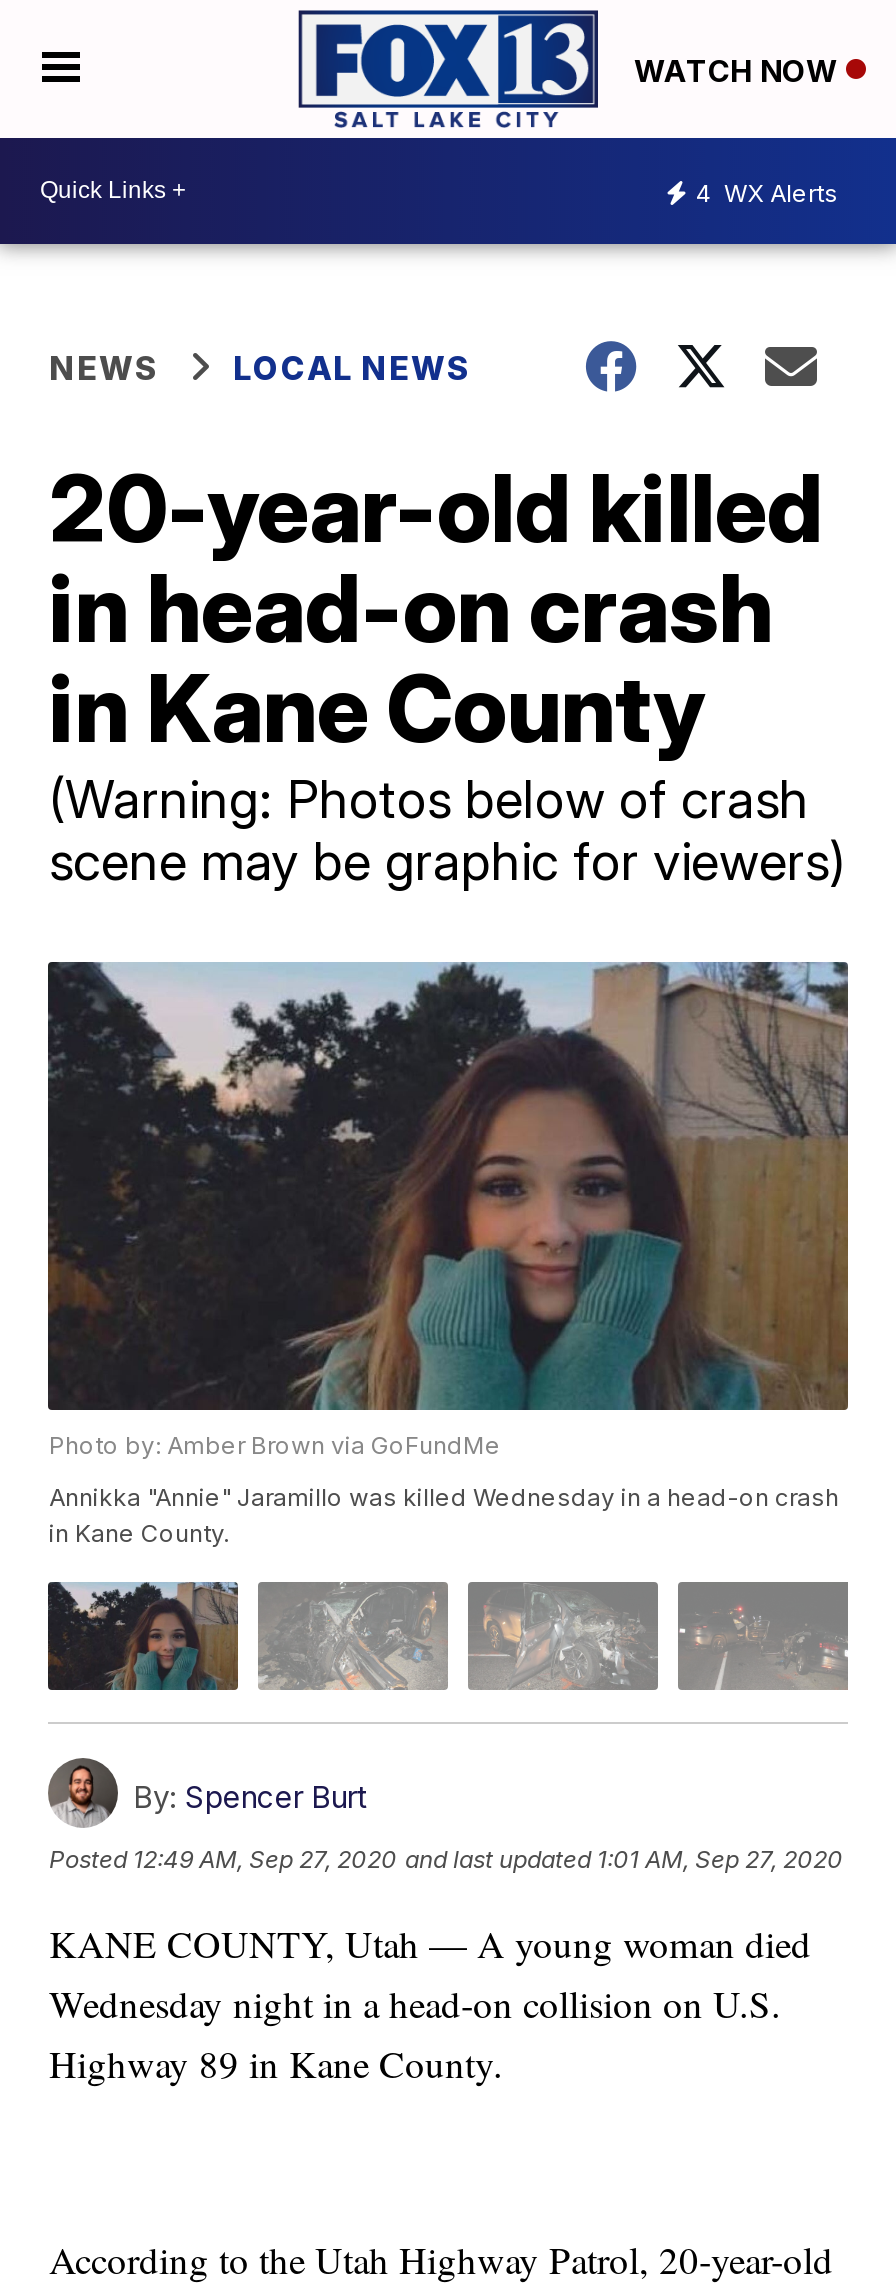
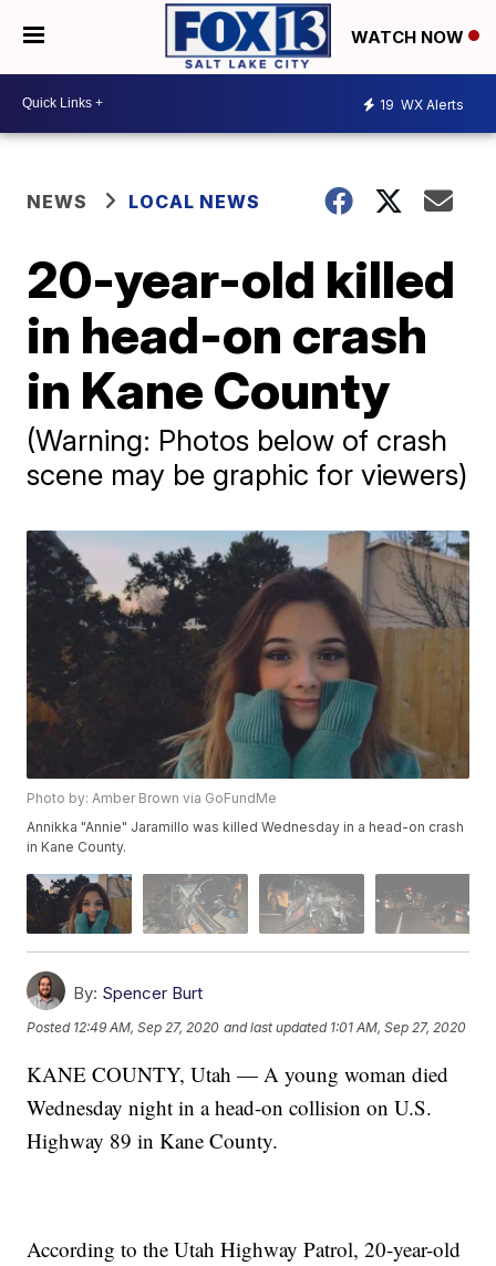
[696,178,838,208] 4 WX Alerts -> [380,97,464,113] 19 WX Alerts

